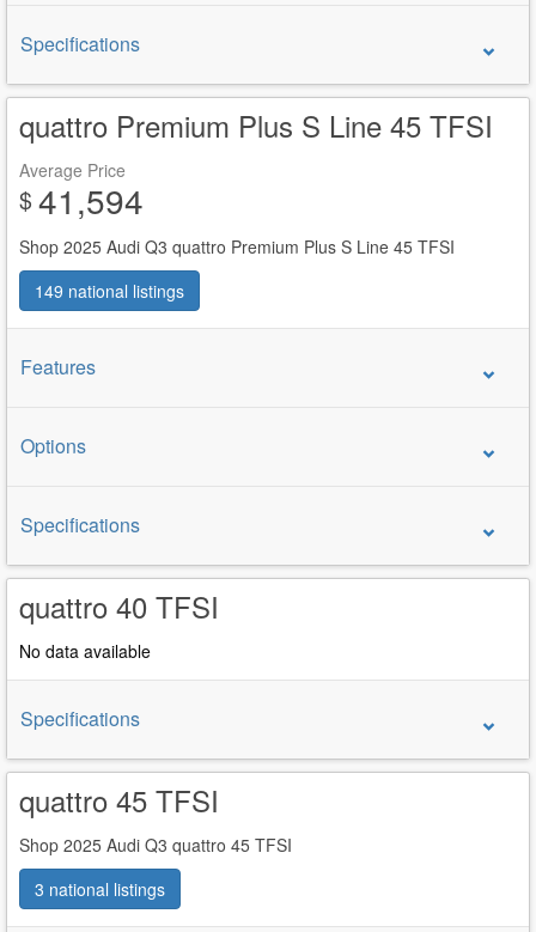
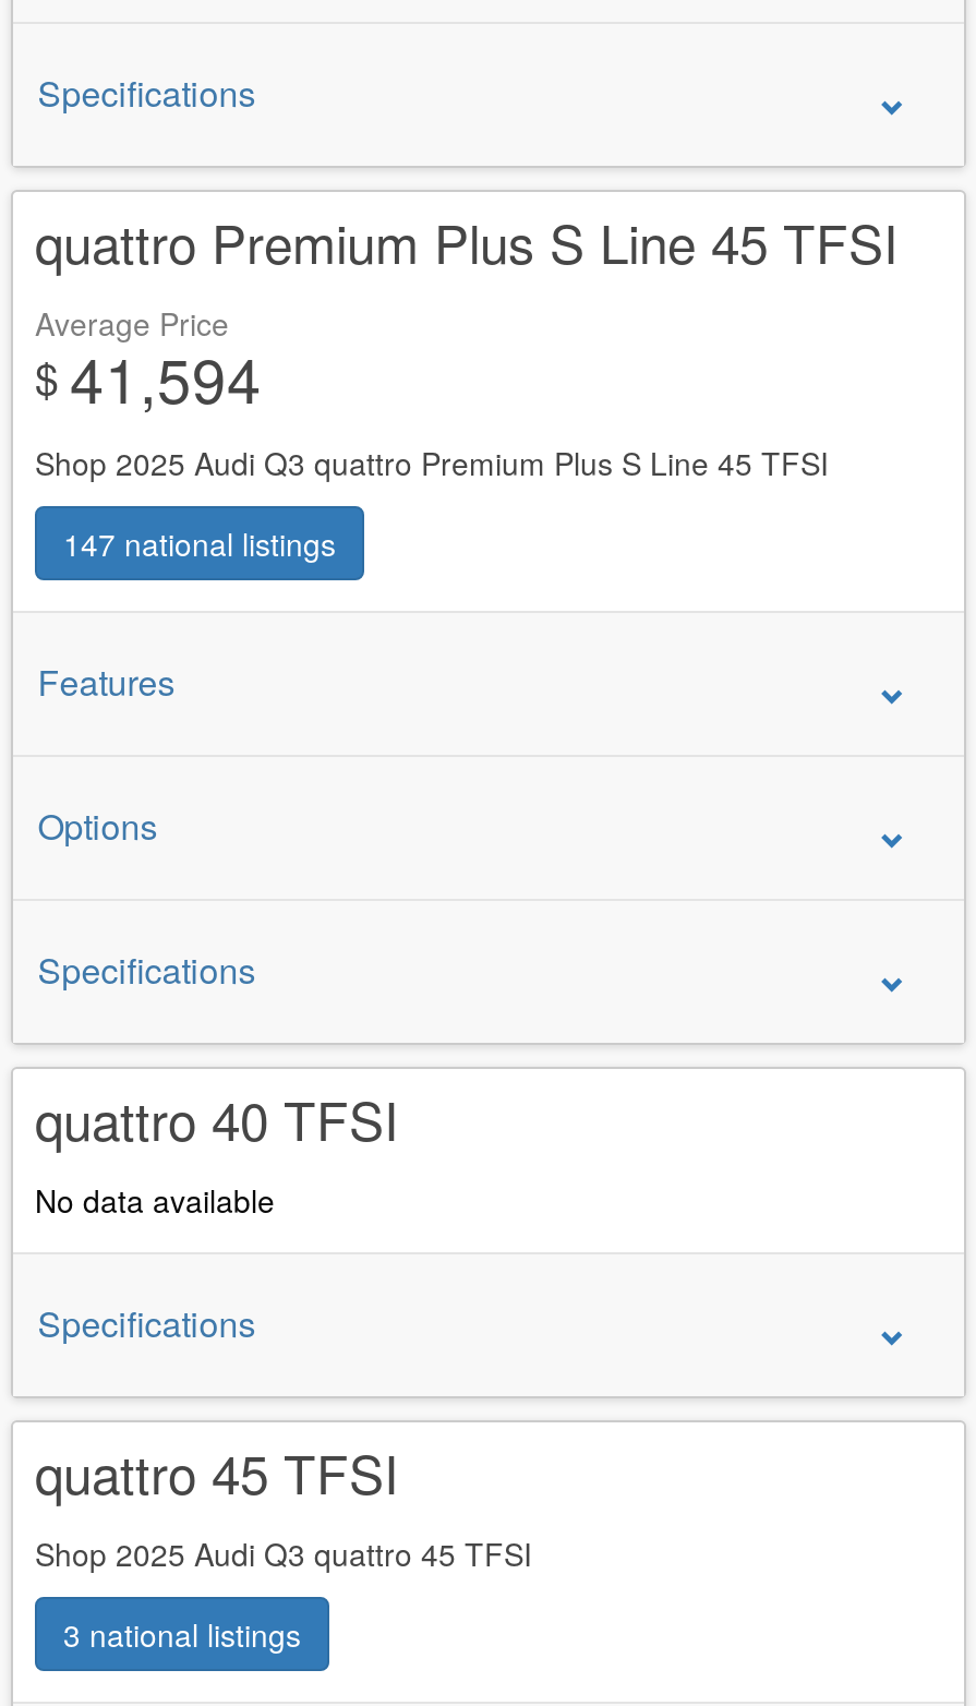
[35,279,184,303] 149 national listings -> [63,521,336,565] 147 national listings

